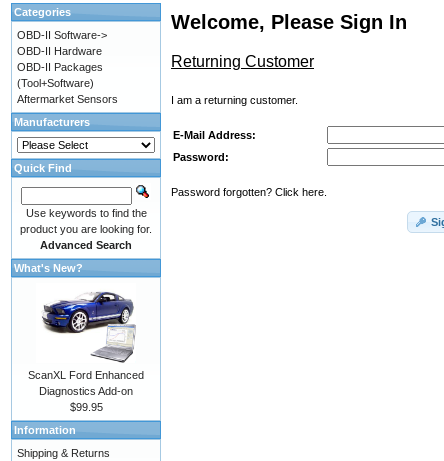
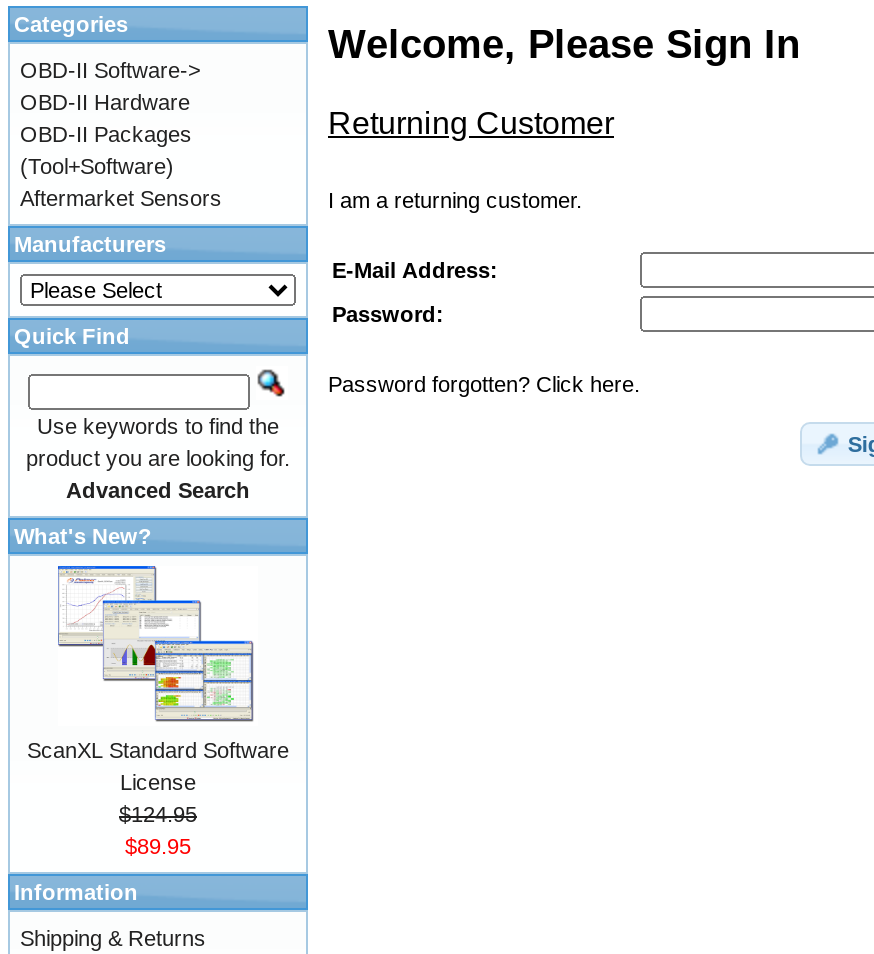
[28,283,144,413] [image] | ScanXL Ford Enhanced | Diagnostics Add-on | $99.95 -> [27,564,289,858] [image] | ScanXL Standard Software | License | $124.95 | $89.95

